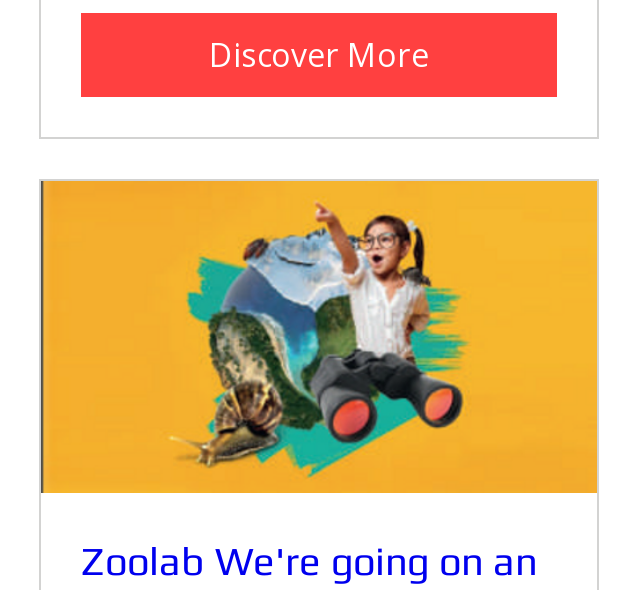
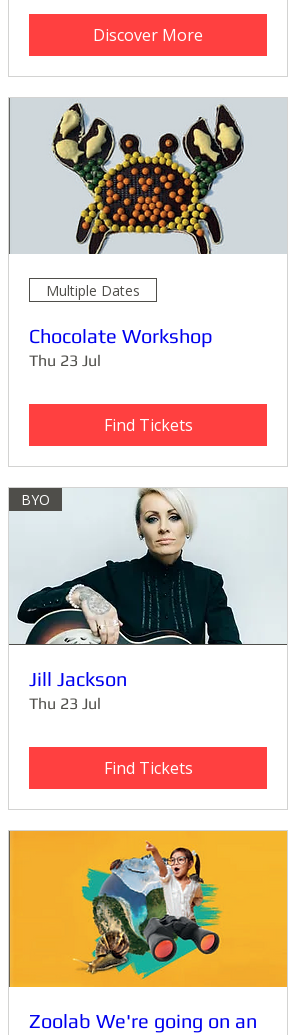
none -> [9,487,287,778] [image] | Jill Jackson | Thu 23 Jul | Find Tickets
none -> [10,98,286,509] [image] | Multiple Dates | Chocolate Workshop | Thu 23 Jul | Find Tickets | BYO

